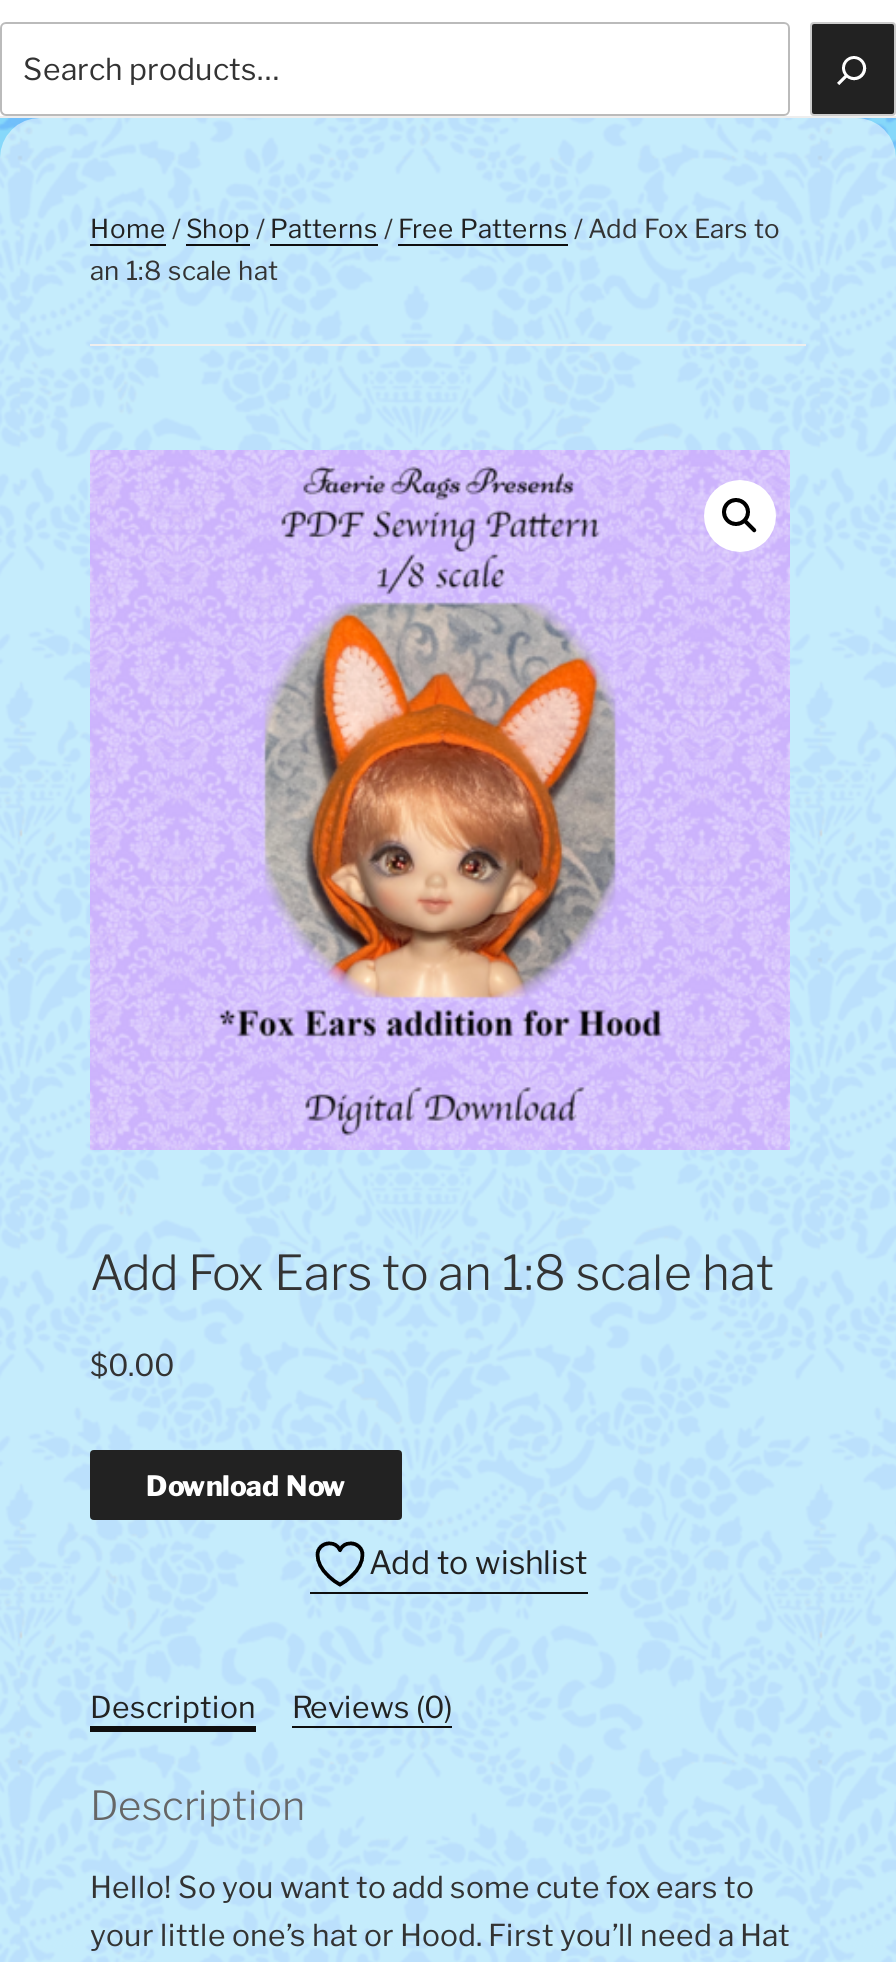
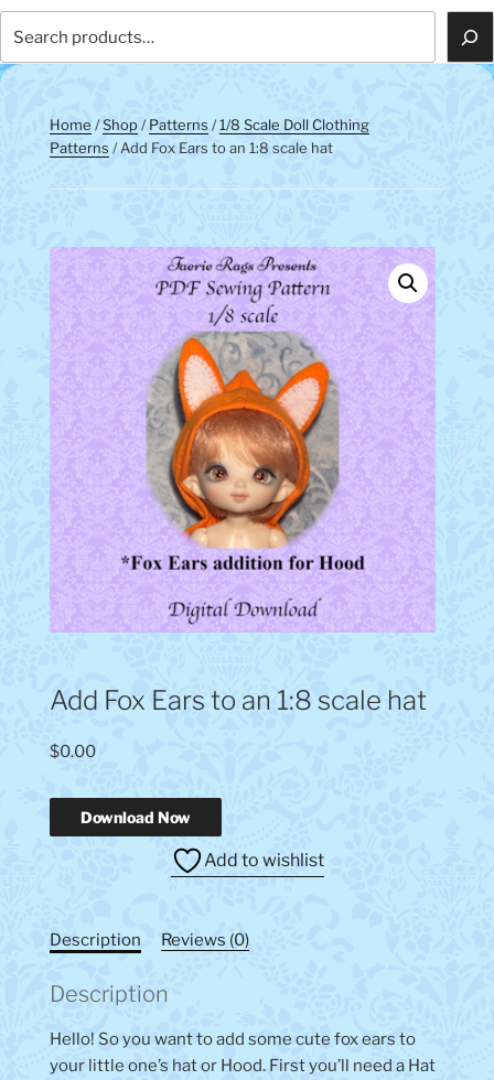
[90,213,780,287] Home / Shop / Patterns / Free Patterns / Add Fox Ears to | an 1:8 scale hat -> [50,116,369,157] Home / Shop / Patterns / 1/8 Scale Doll Clothing | Patterns / Add Fox Ears to an 1:8 scale hat

